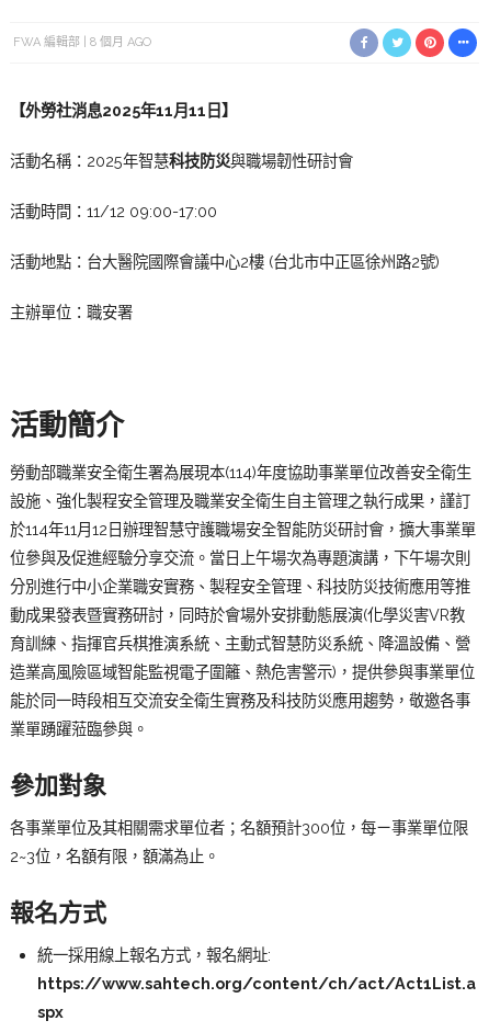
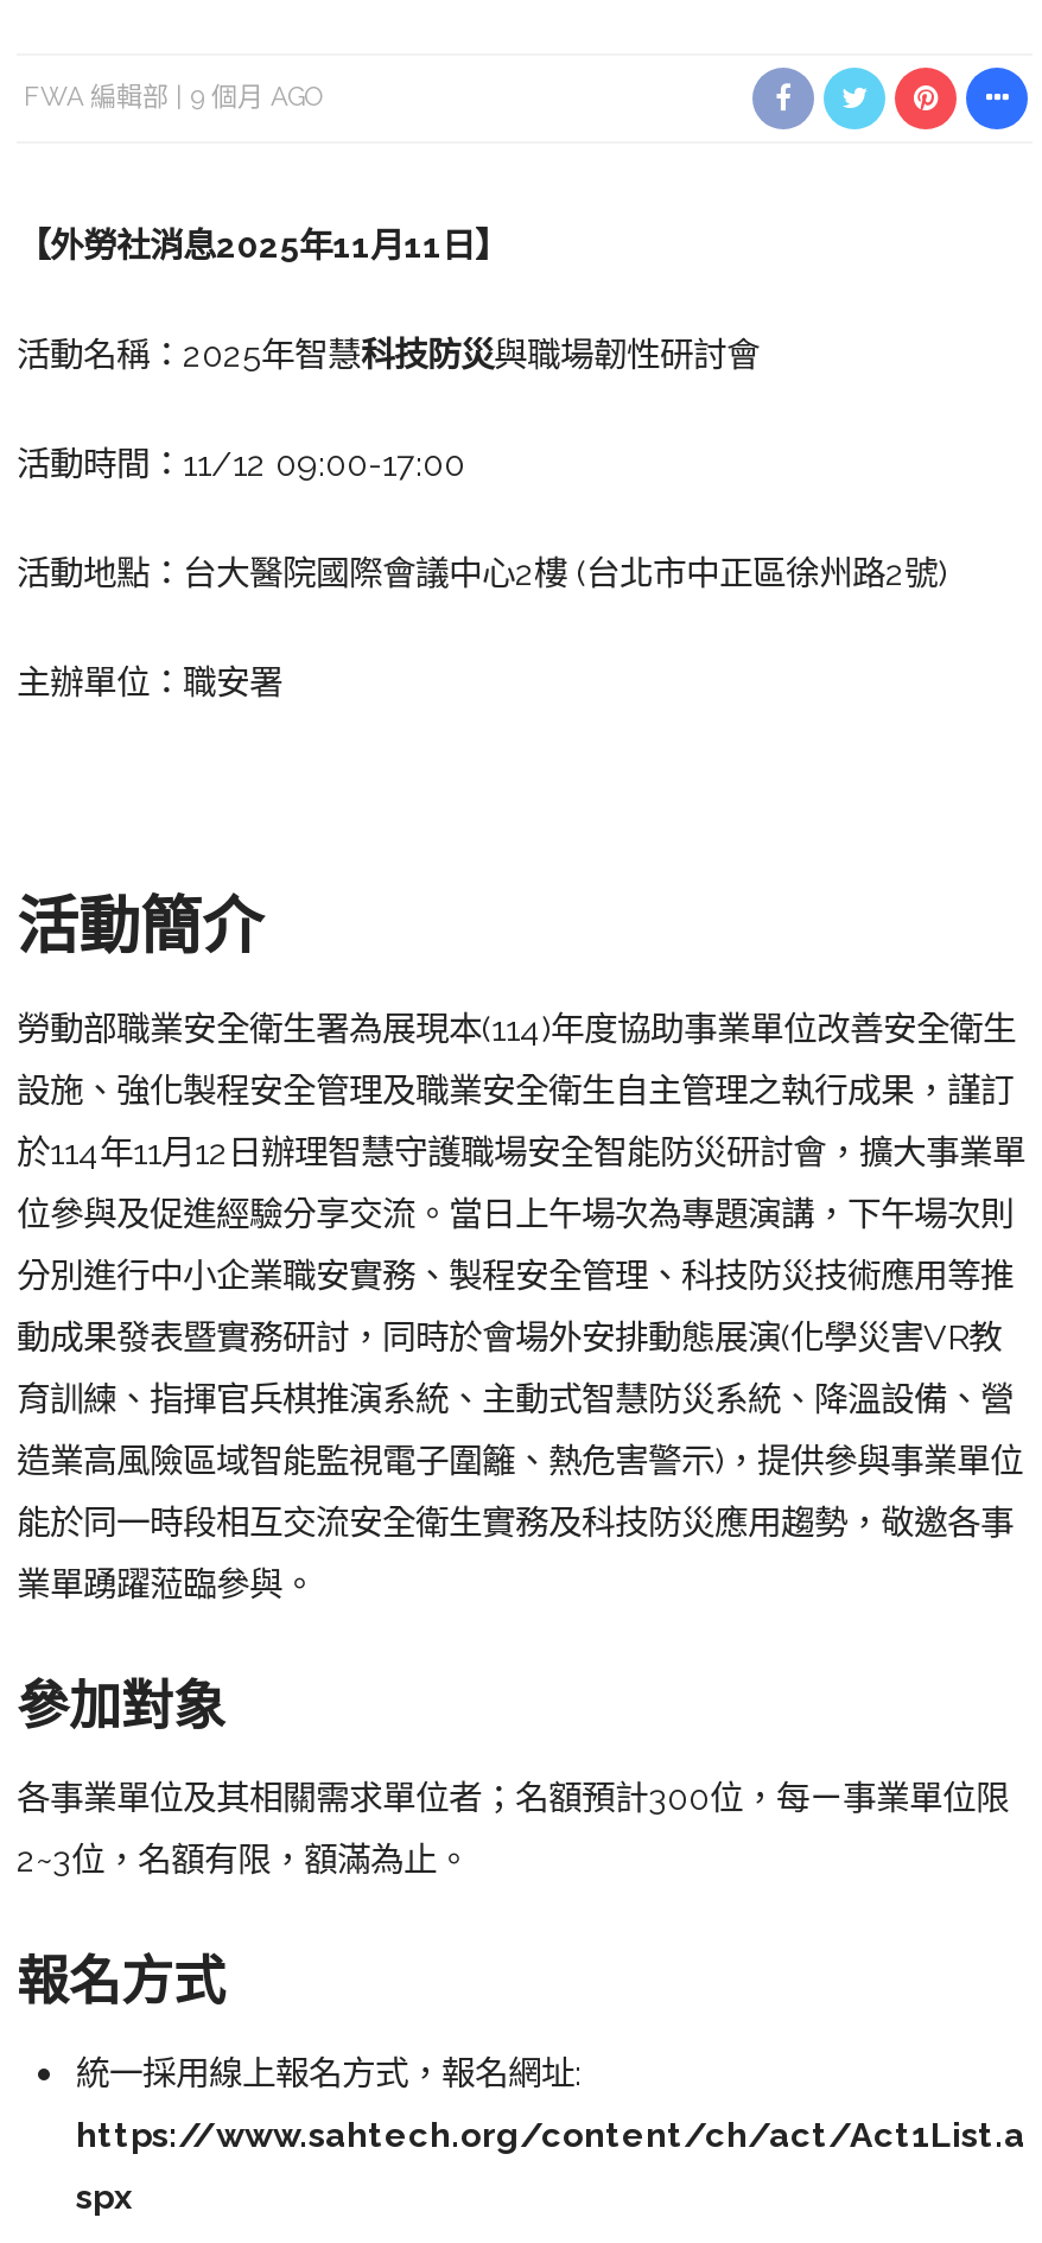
[13,35,151,50] FWA 編輯部 8 個月 AGO -> [24,83,323,113] FWA 編輯部 9 個月 AGO

